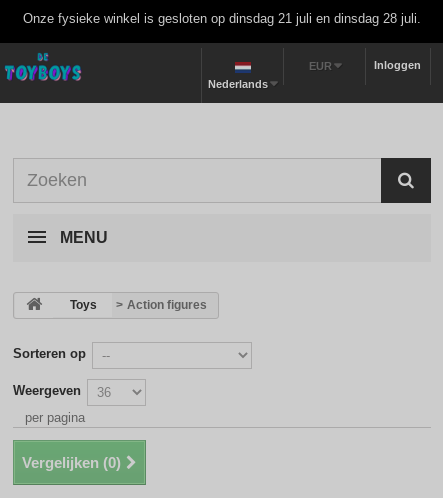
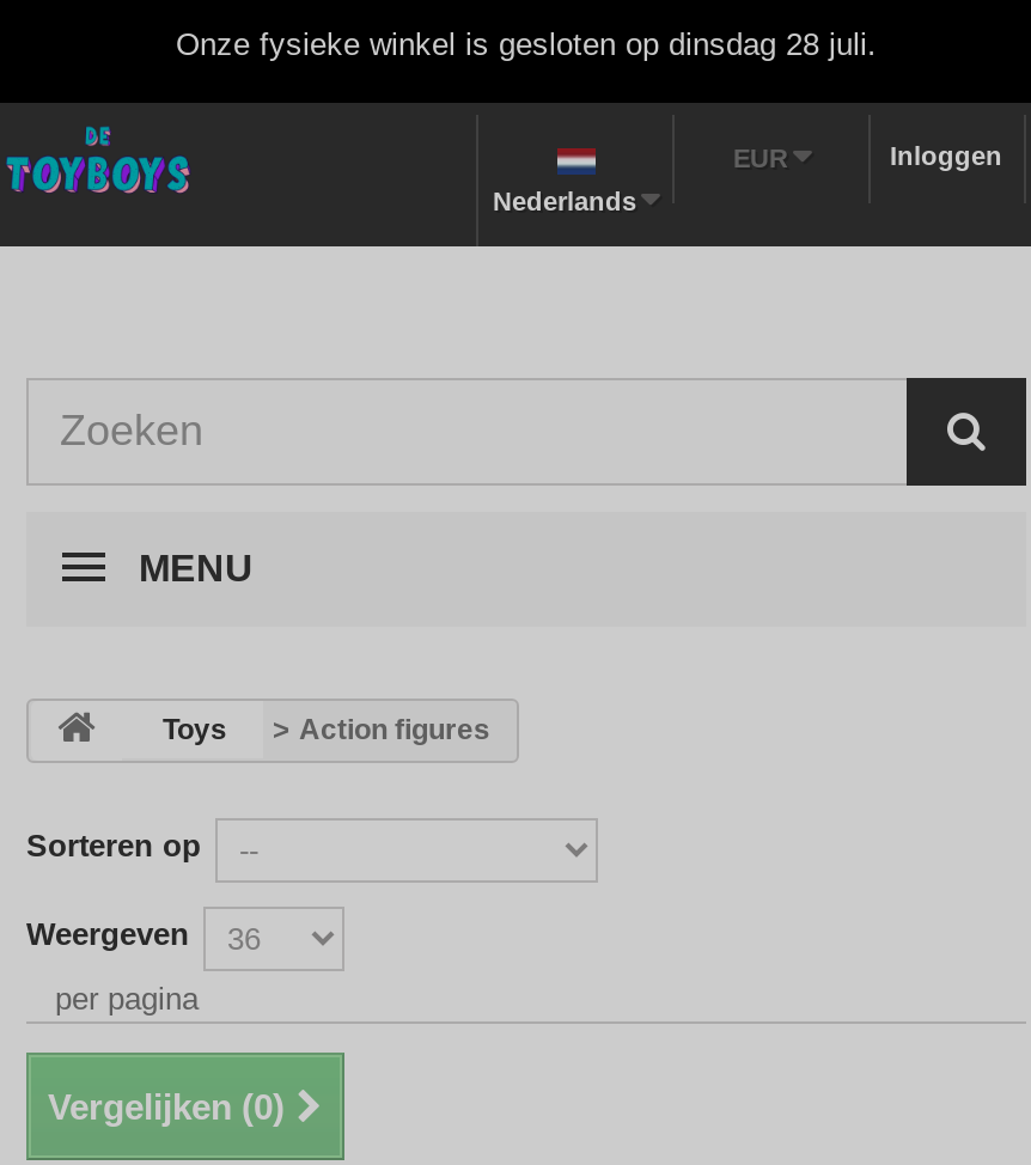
[23,11,421,26] Onze fysieke winkel is gesloten op dinsdag 21 juli en dinsdag 28 juli. -> [176,26,877,62] Onze fysieke winkel is gesloten op dinsdag 28 juli.

